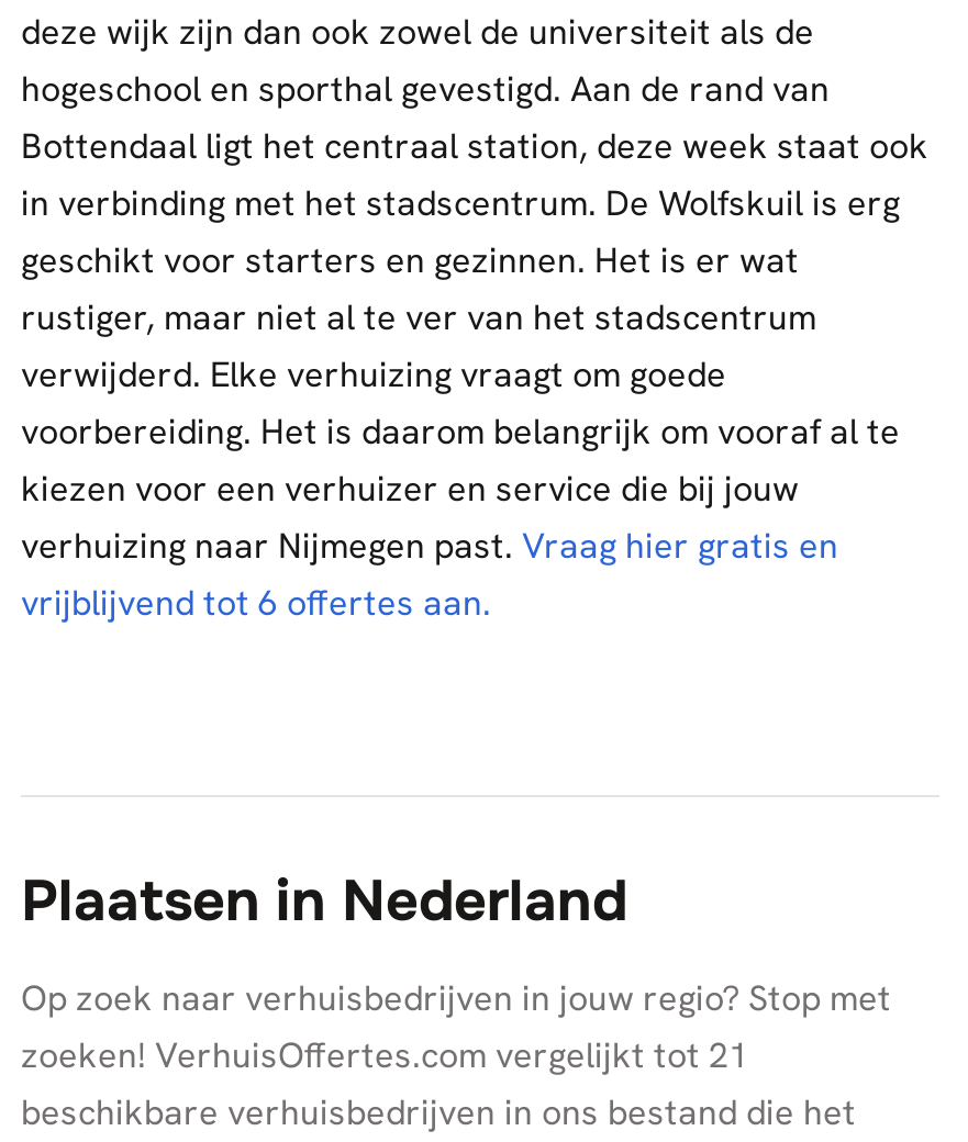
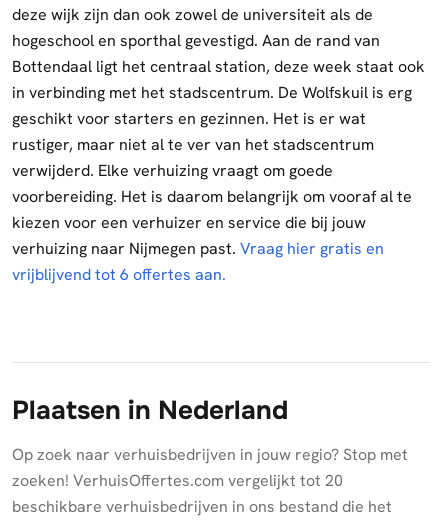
[21,1033,748,1079] zoeken! VerhuisOffertes.com vergelijkt tot 21 -> [12,470,343,491] zoeken! VerhuisOffertes.com vergelijkt tot 20

